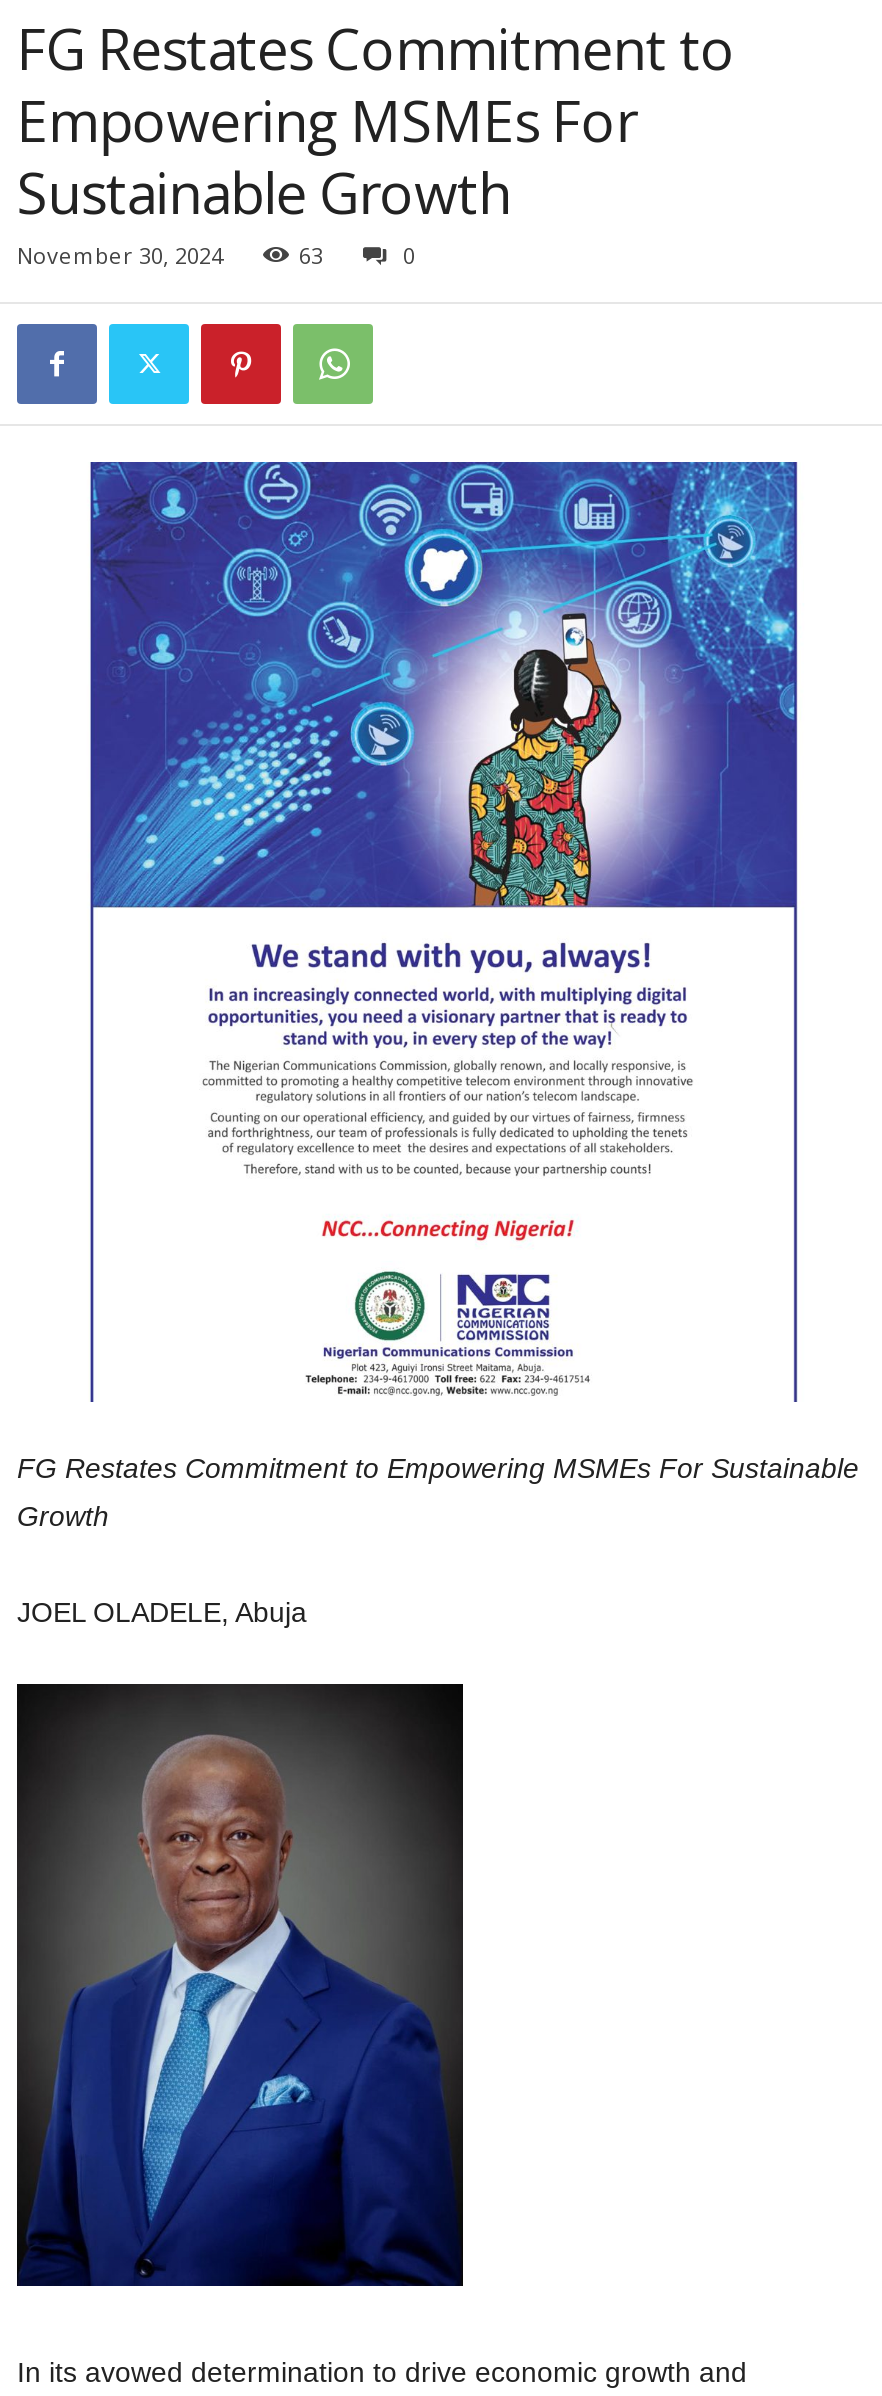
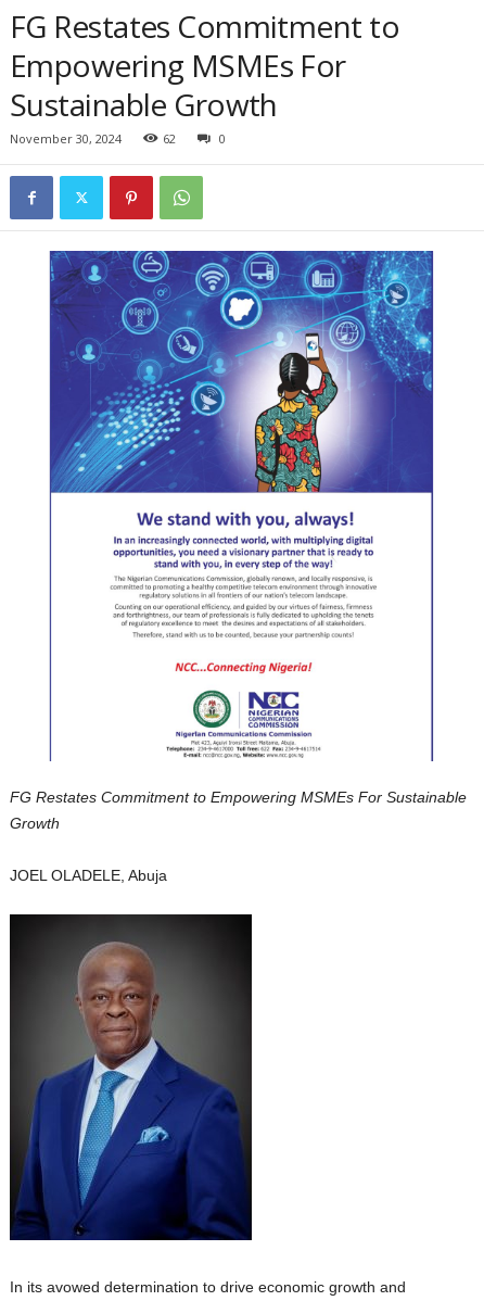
[299,240,323,270] 63 -> [163,130,176,147] 62

